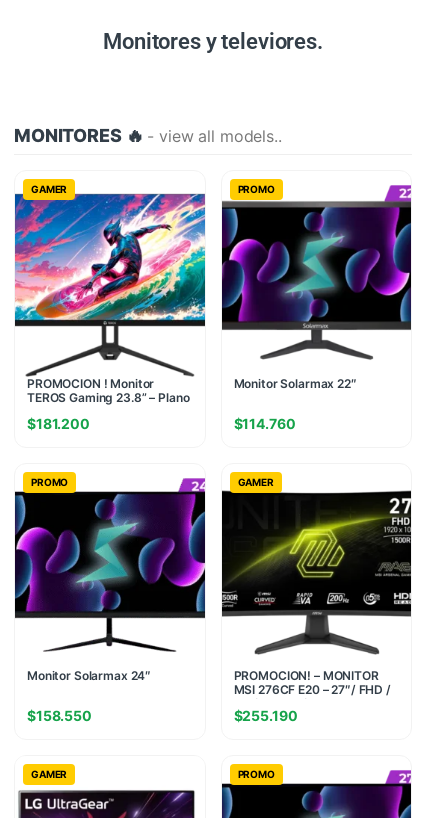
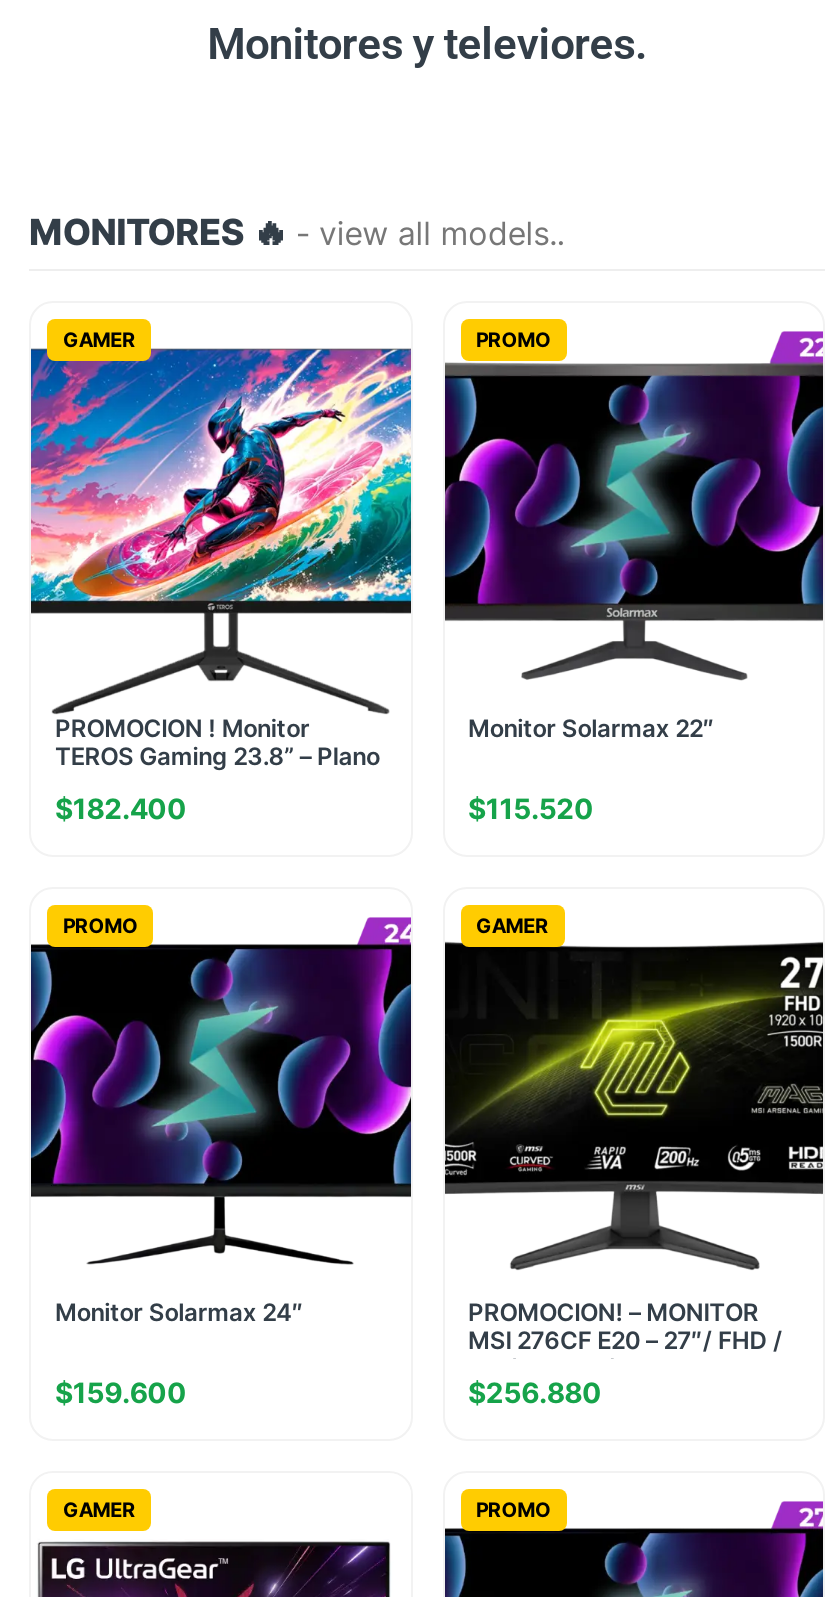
[27,415,90,432] $181.200 -> [55,791,187,825] $182.400
[233,415,295,432] $114.760 -> [468,791,594,825] $115.520
[27,707,92,724] $158.550 -> [55,1376,187,1410] $159.600
[233,707,297,724] $255.190 -> [468,1376,602,1410] $256.880

